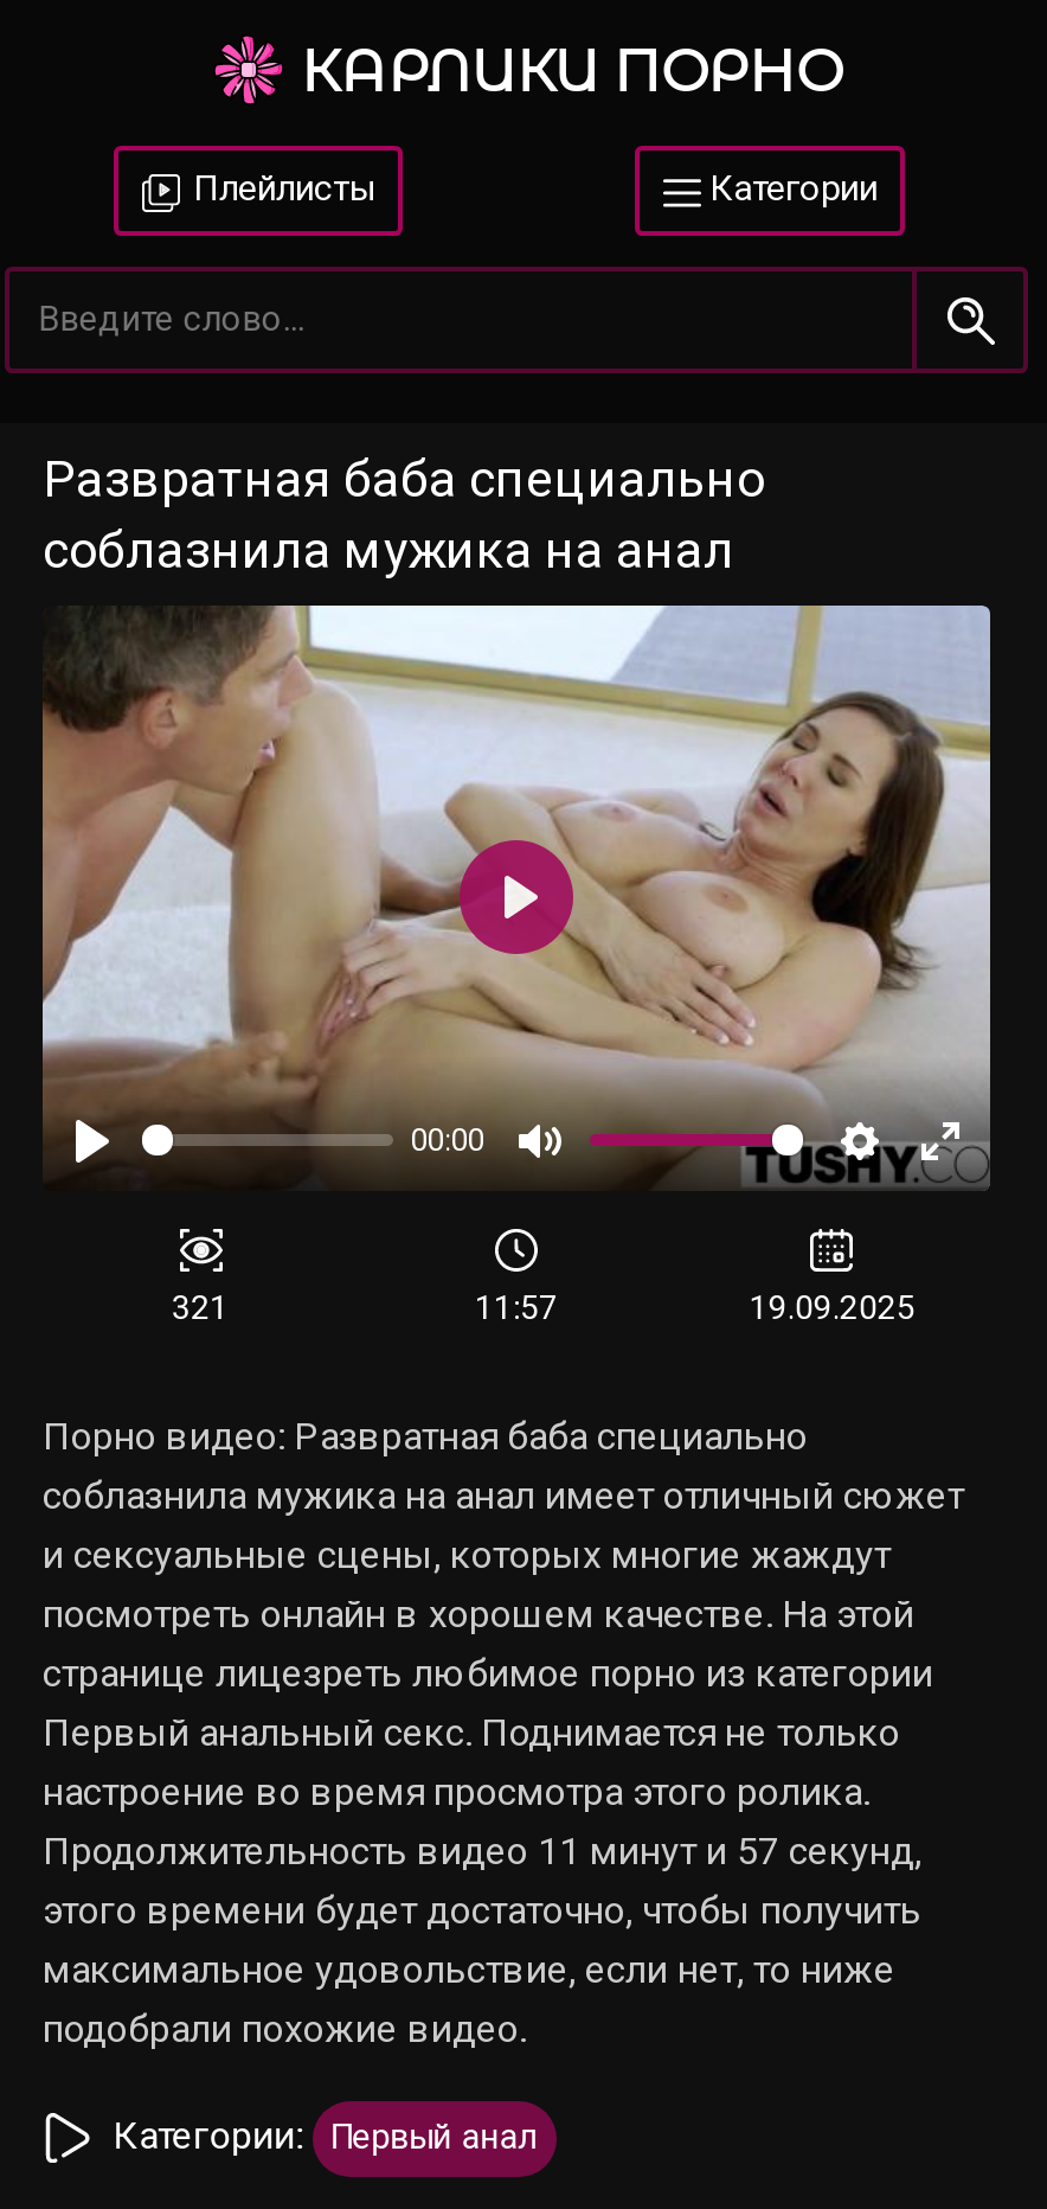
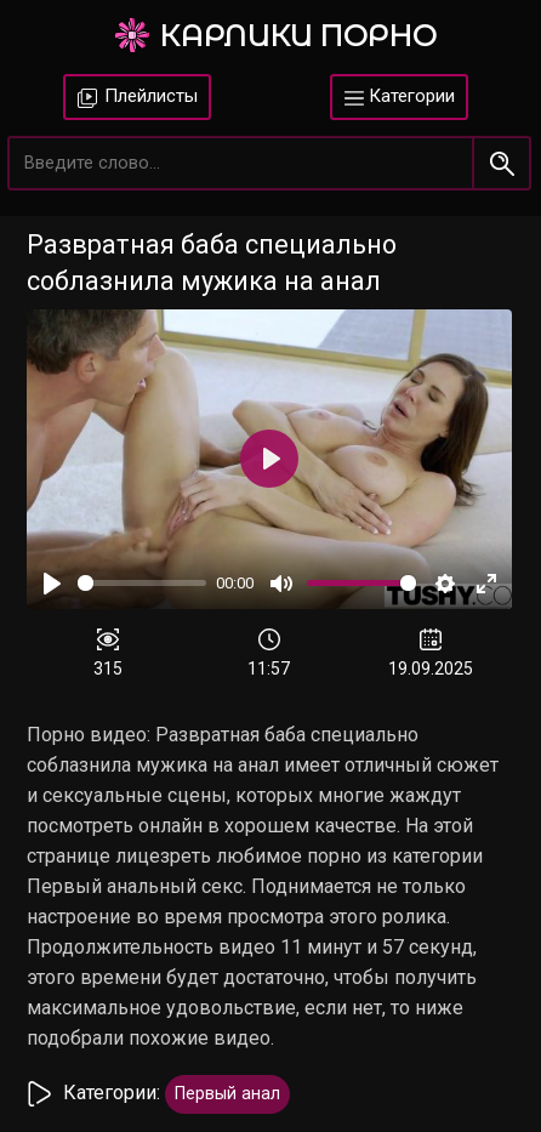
[172,1288,229,1326] 321 -> [93,659,122,678] 315

